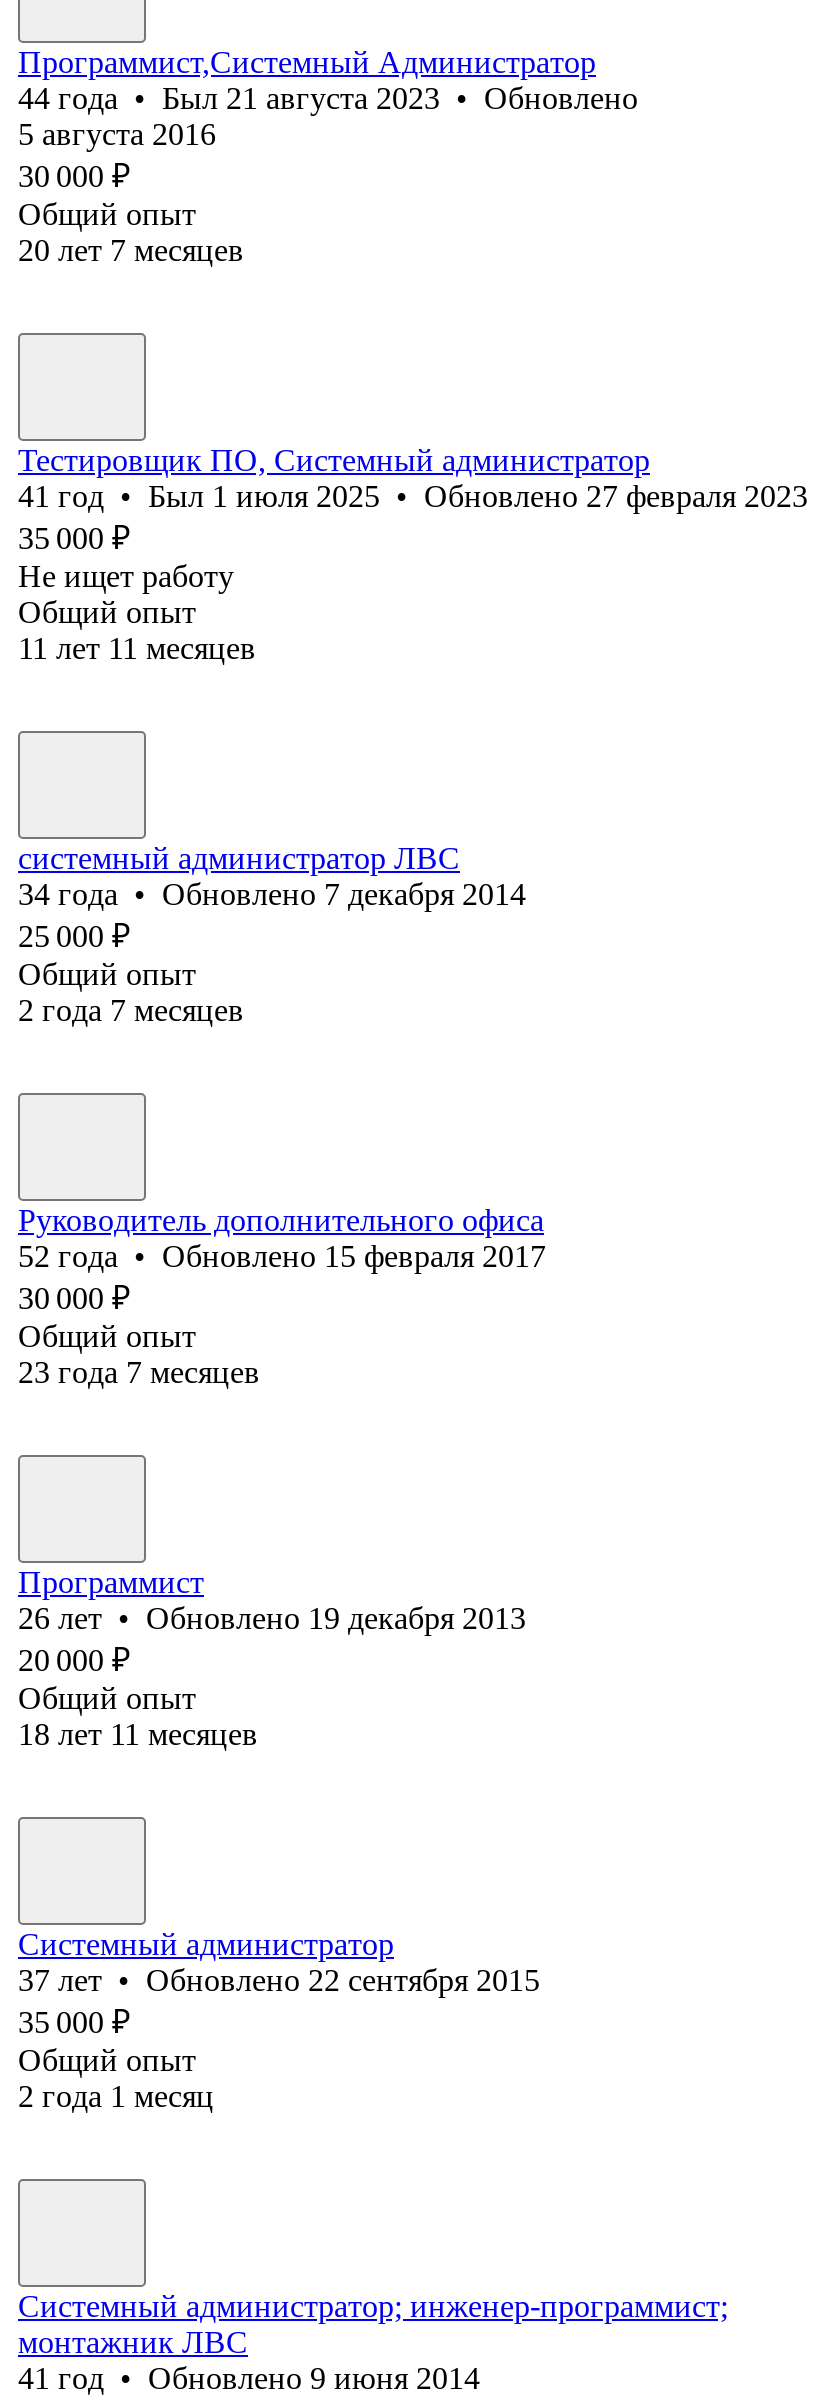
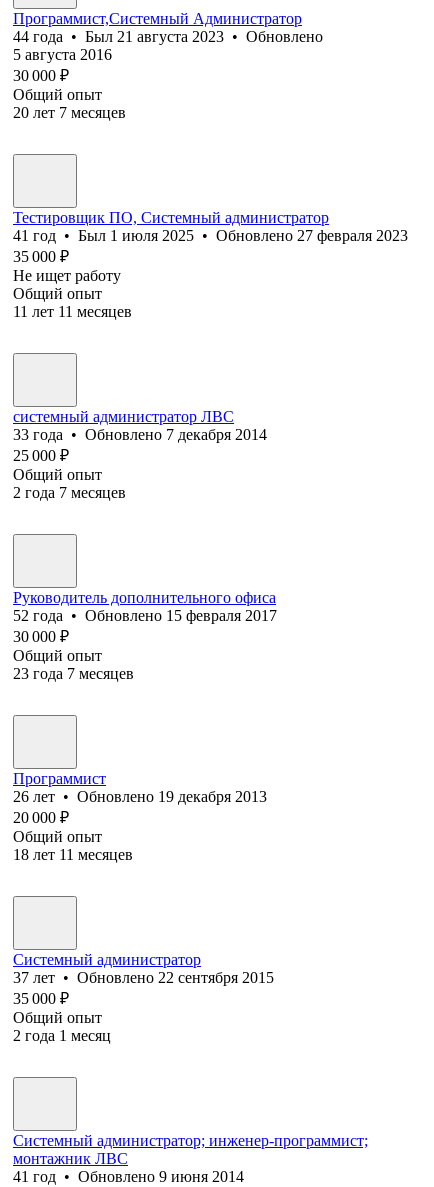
[18,877,526,911] 34 года • Обновлено 7 декабря 2014 -> [13,426,267,443] 33 года • Обновлено 7 декабря 2014

